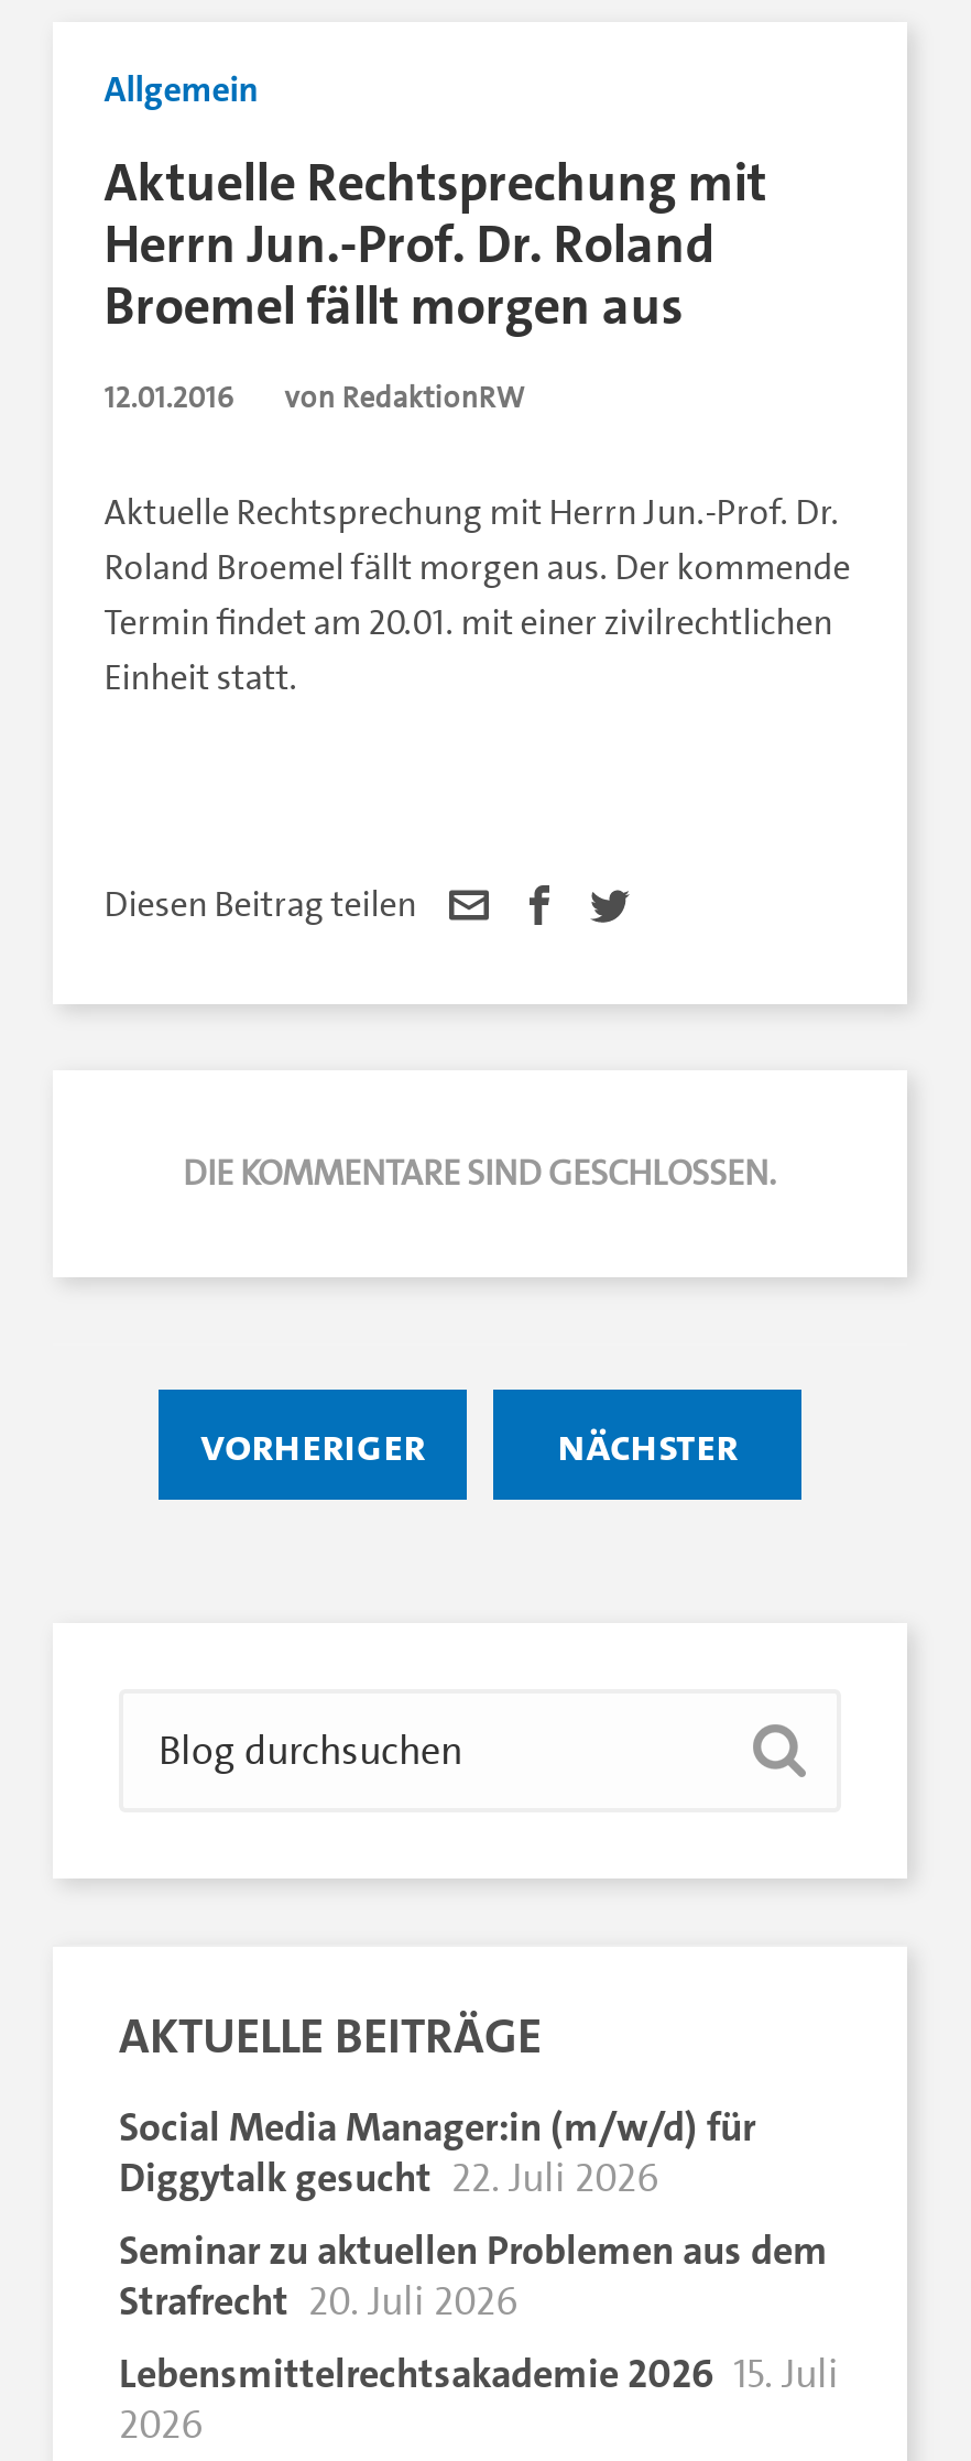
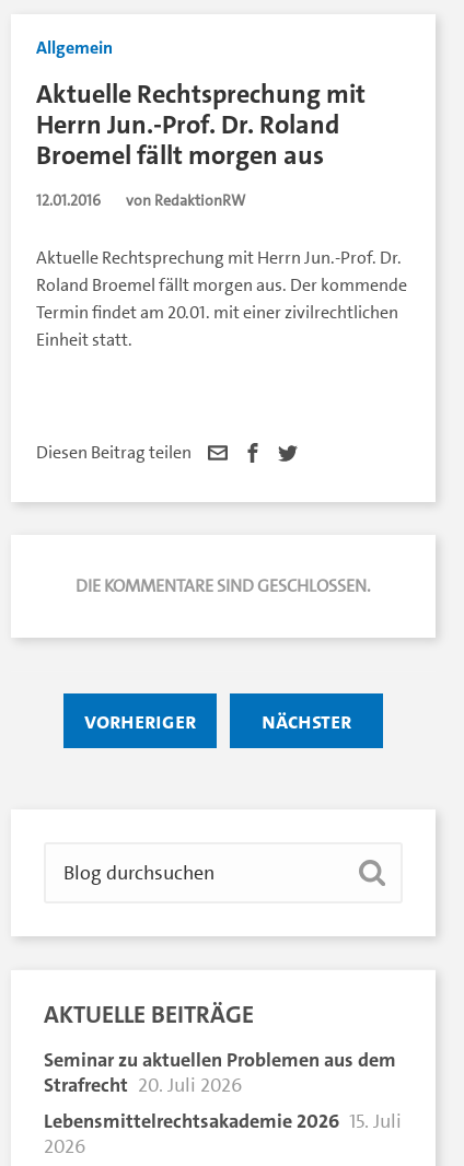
[119,2101,755,2204] Social Media Manager:in (m/w/d) für | Diggytalk gesucht 22. Juli 2026 -> none

